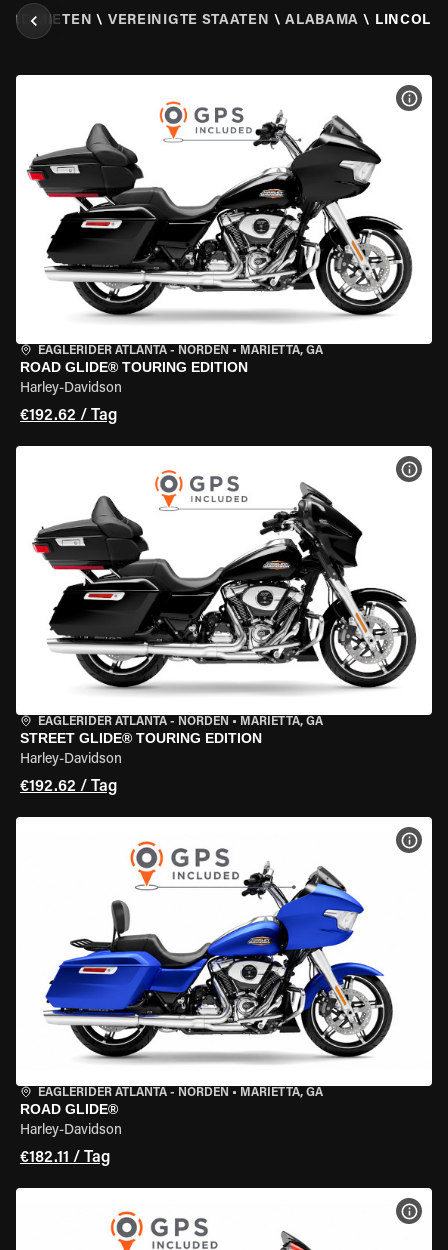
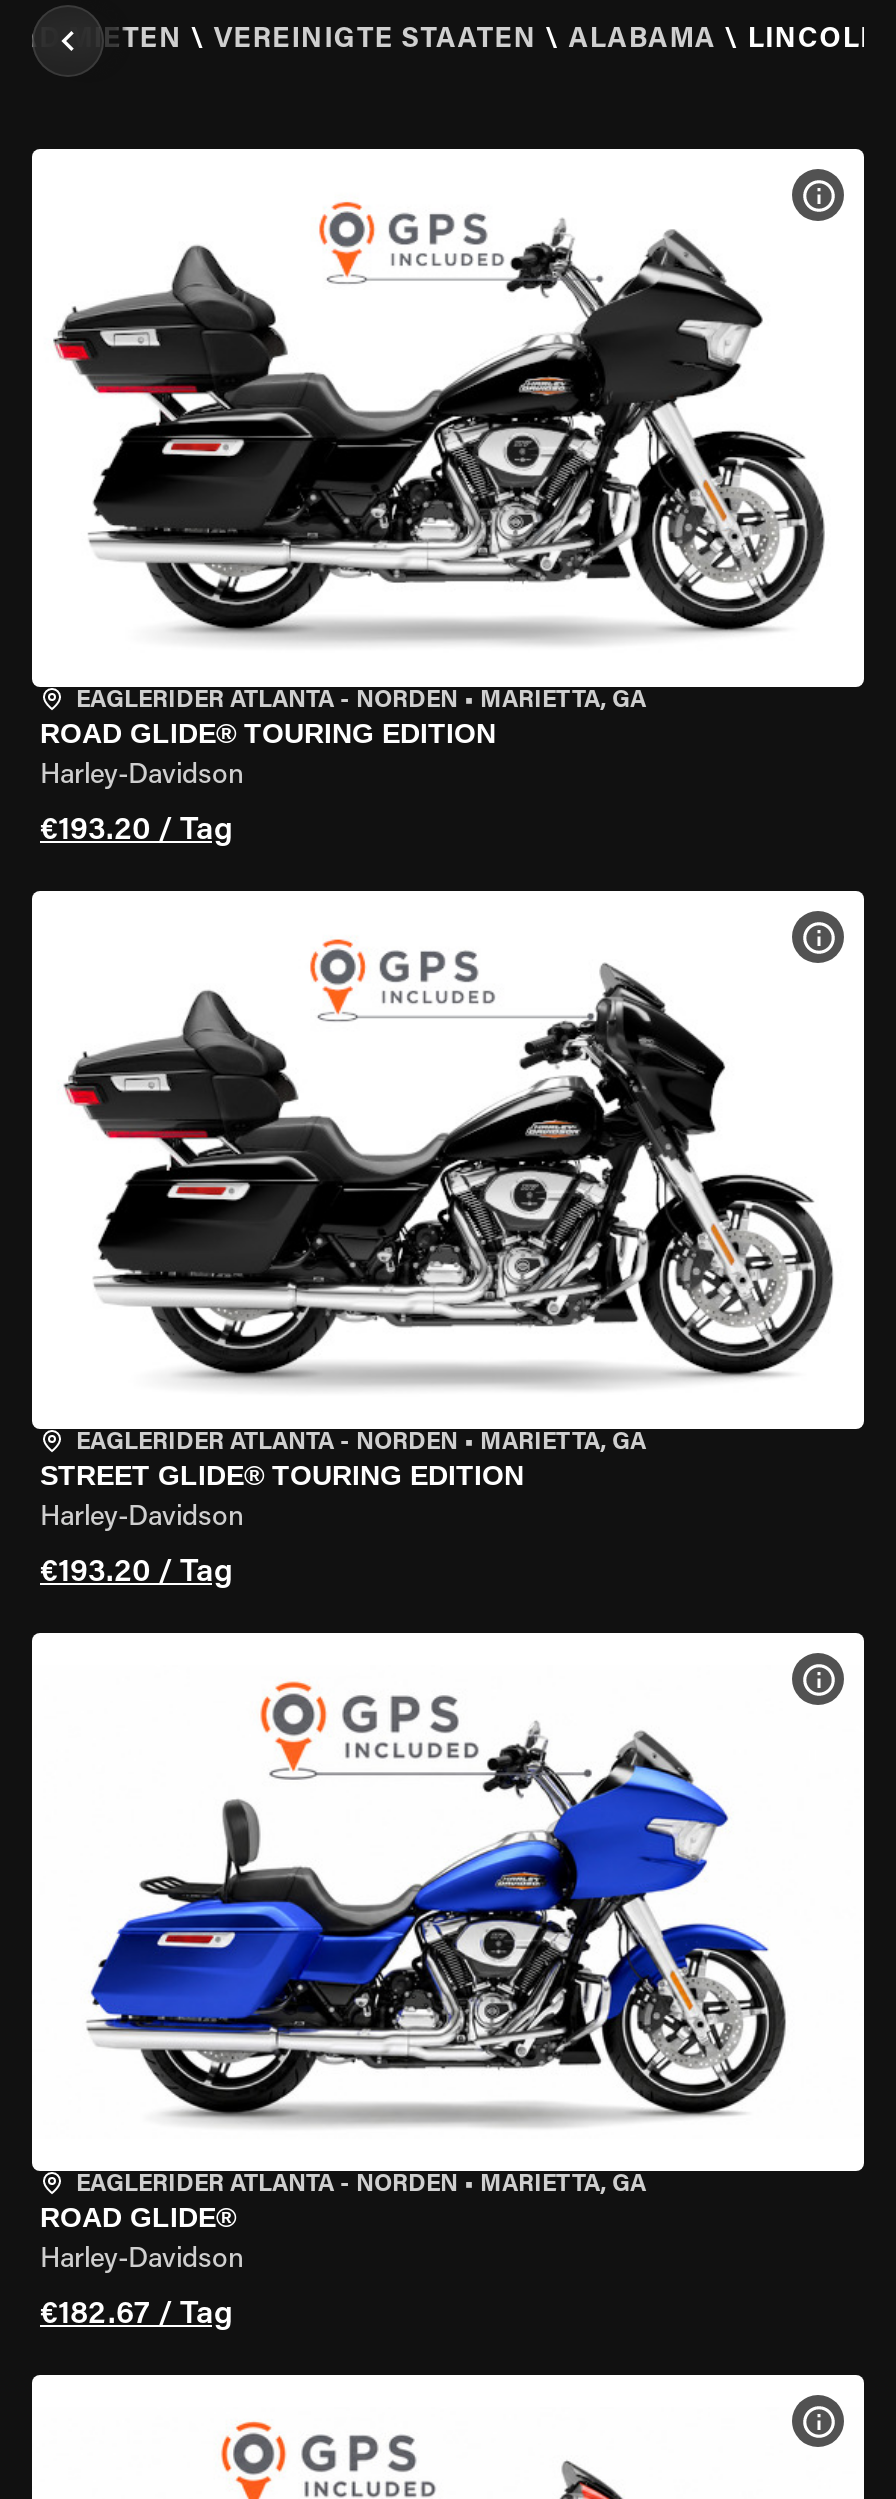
[20,408,117,424] €192.62 / Tag -> [40,815,232,847] €193.20 / Tag
[20,779,117,795] €192.62 / Tag -> [40,1557,232,1589] €193.20 / Tag
[20,1150,110,1166] €182.11 / Tag -> [40,2299,232,2331] €182.67 / Tag

